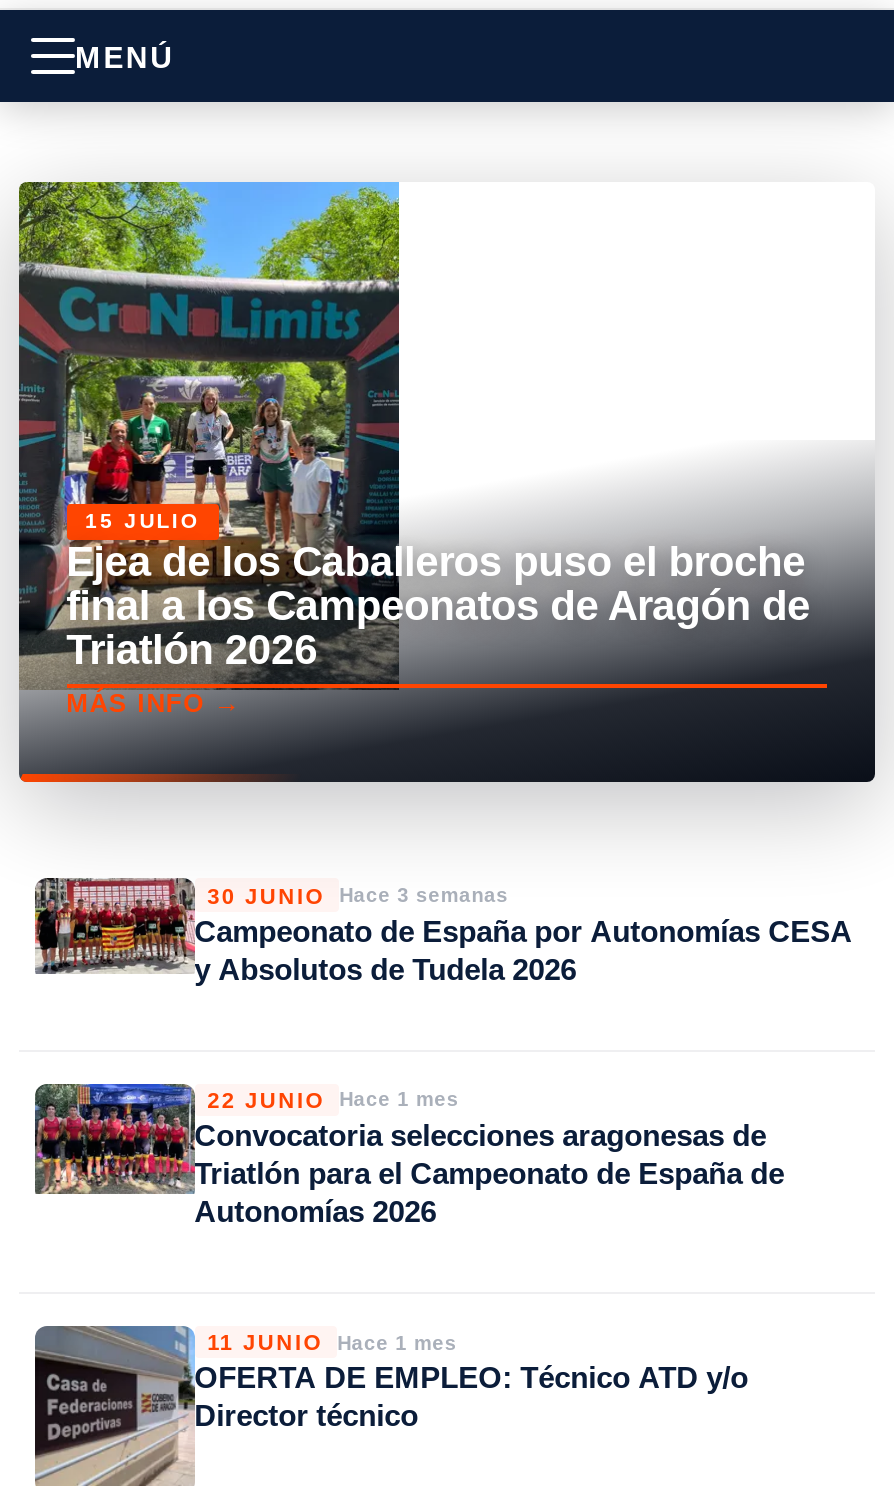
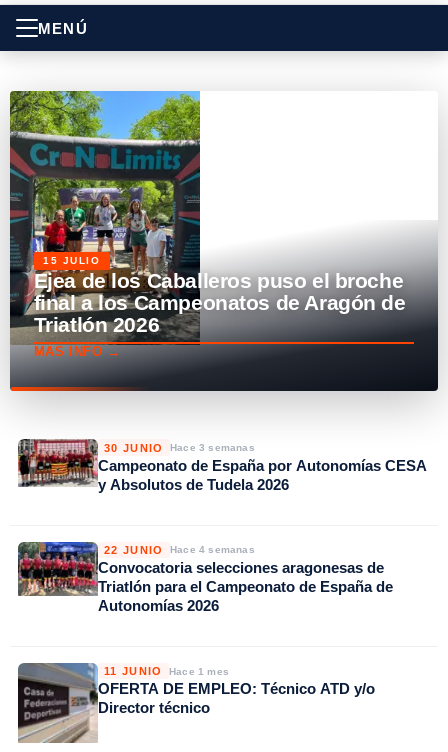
[207,1088,459,1112] 22 JUNIO Hace 1 mes -> [104,544,255,556] 22 JUNIO Hace 4 semanas

